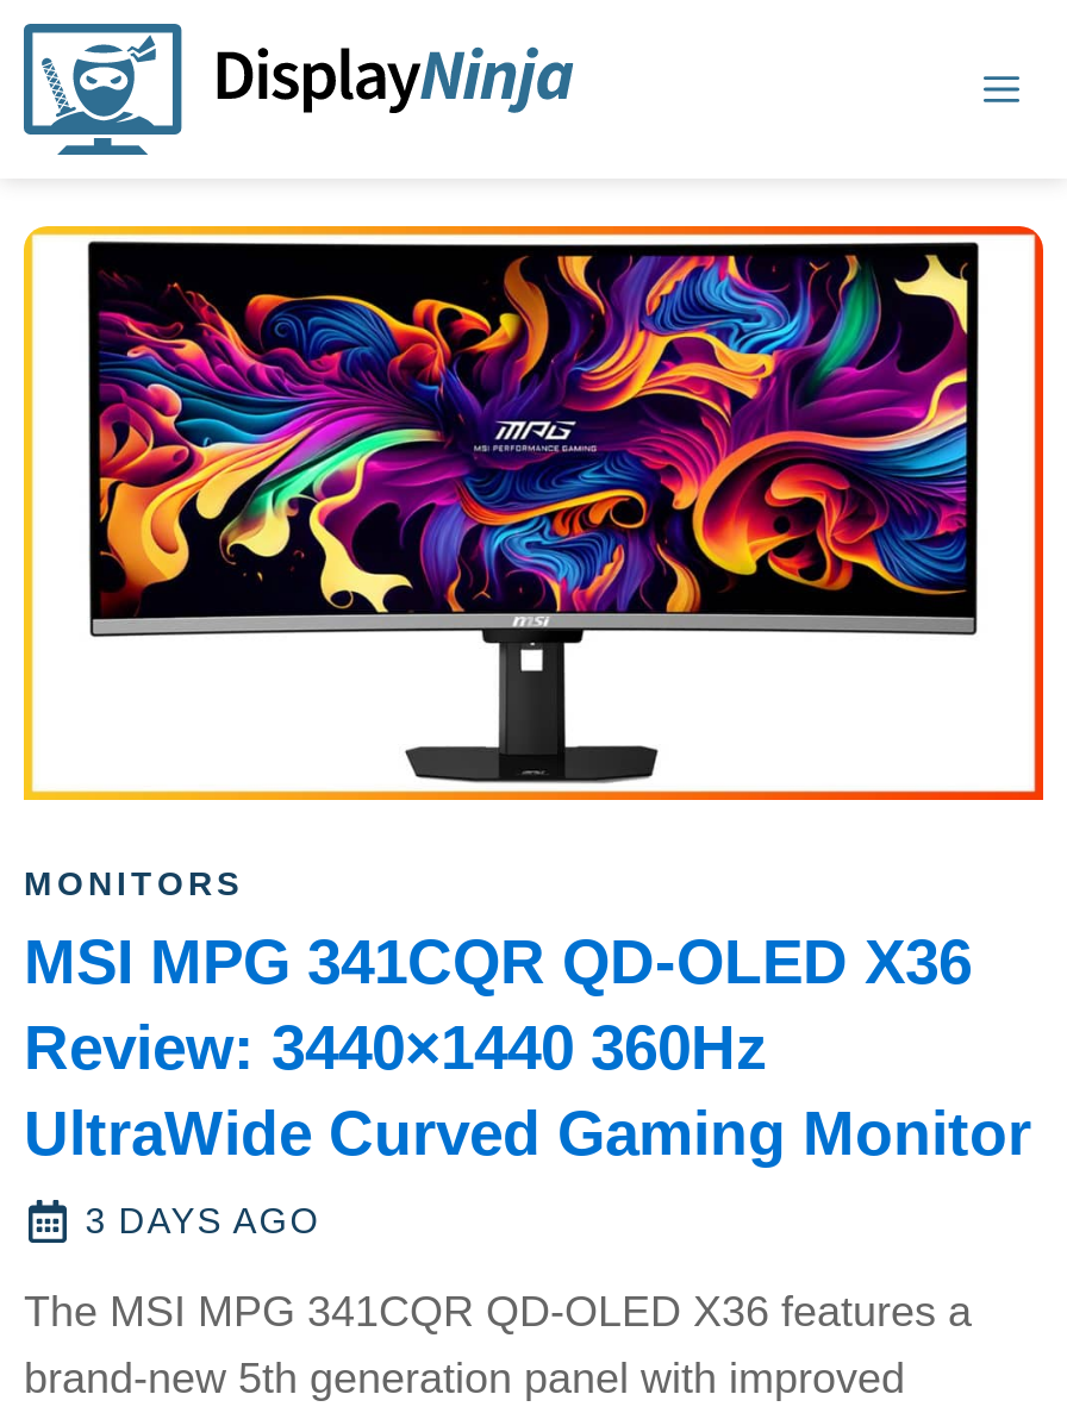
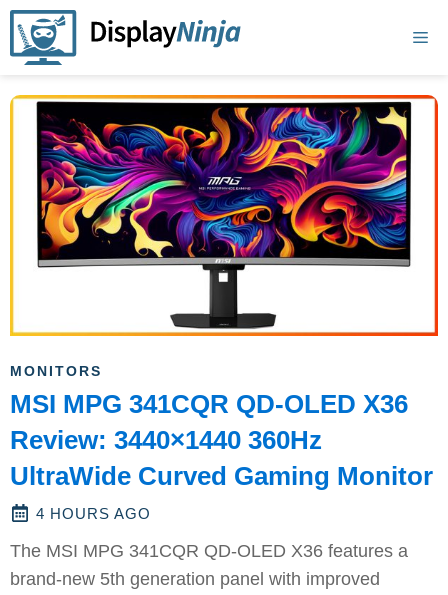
[85,1200,321,1241] 3 DAYS AGO -> [36,505,151,522] 4 HOURS AGO

